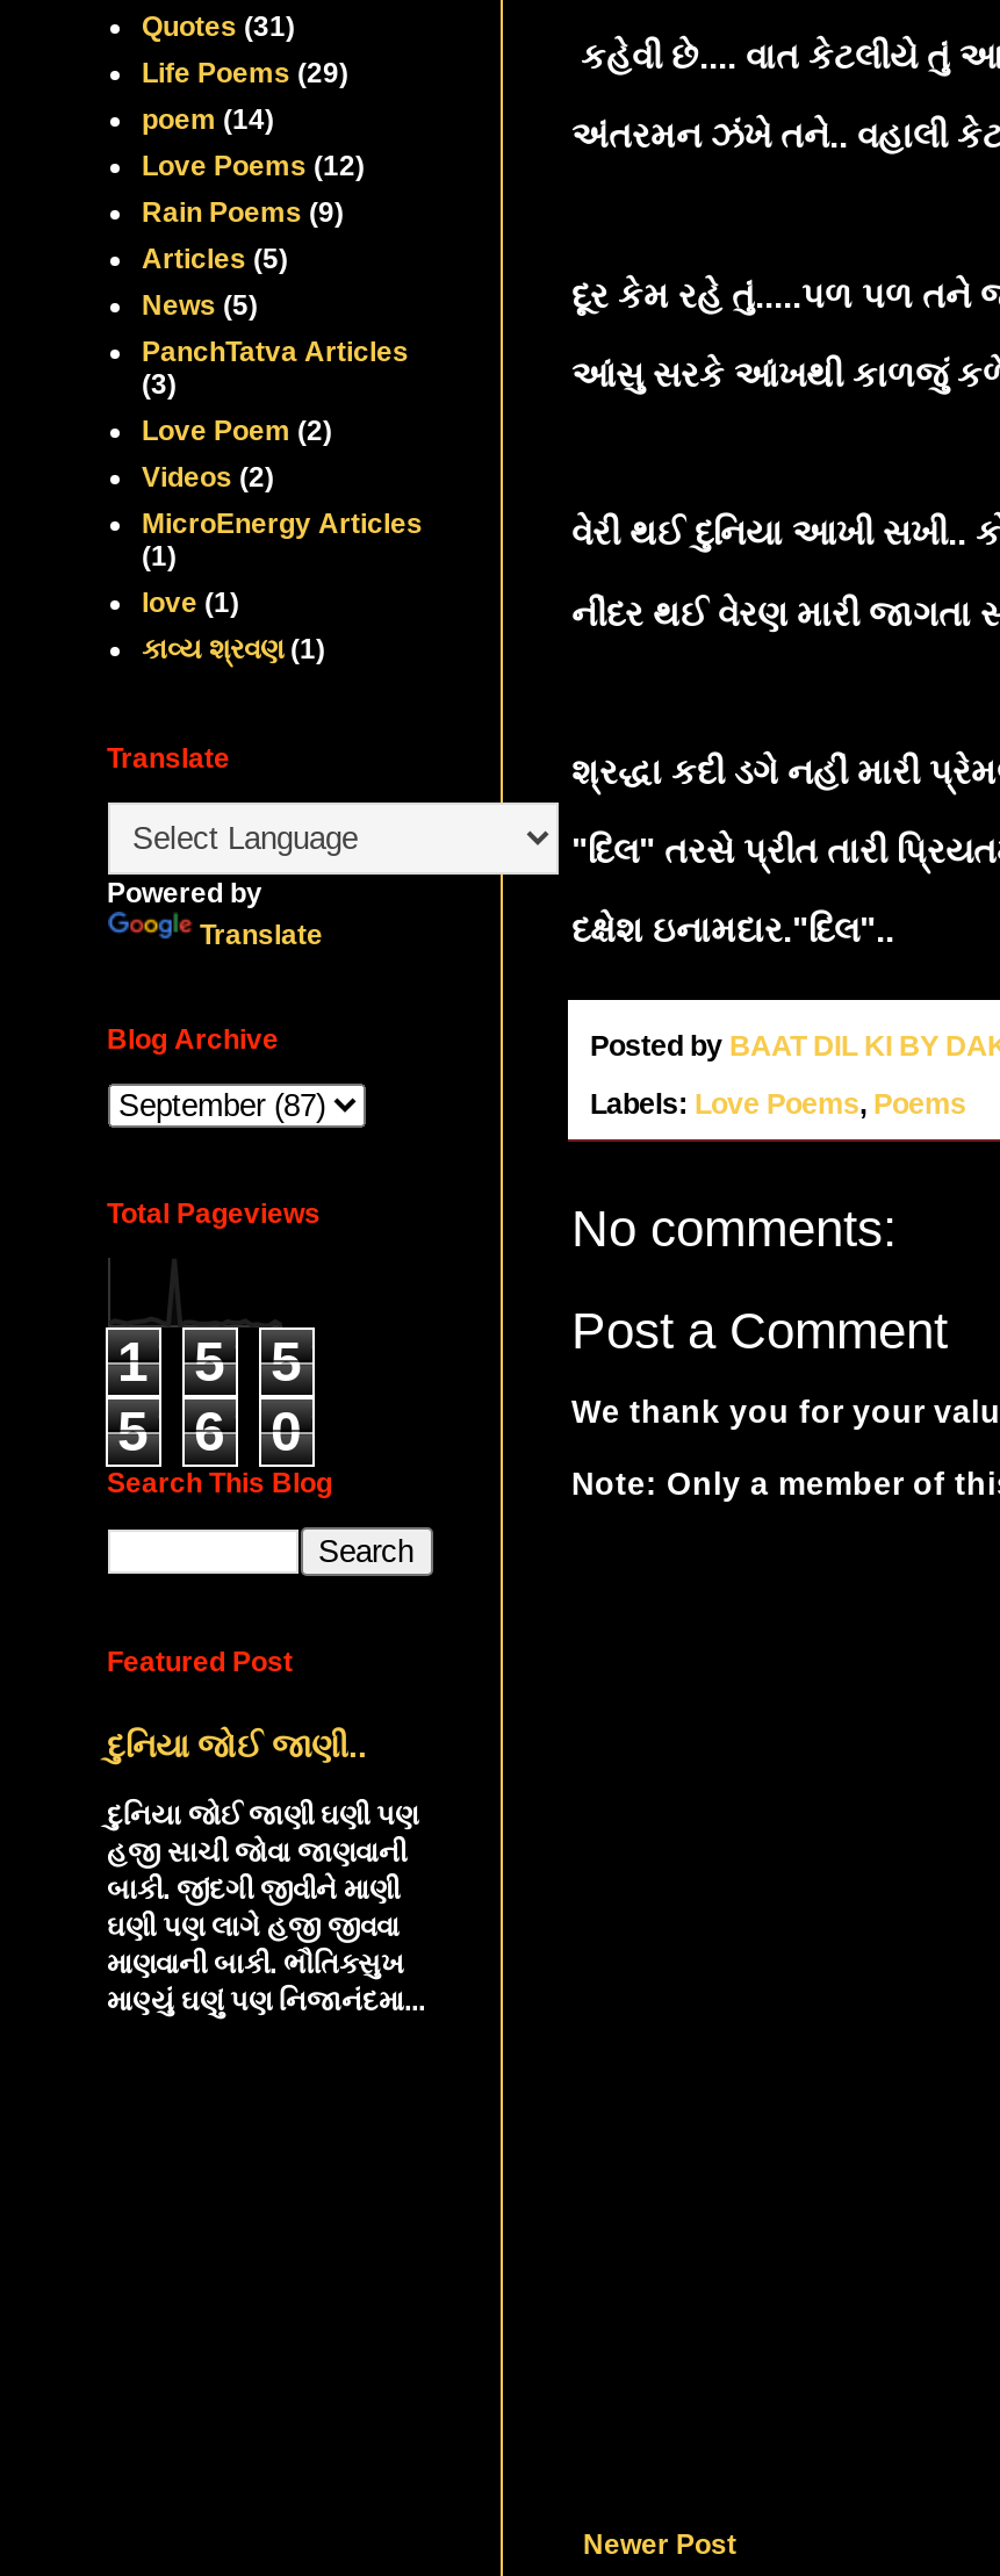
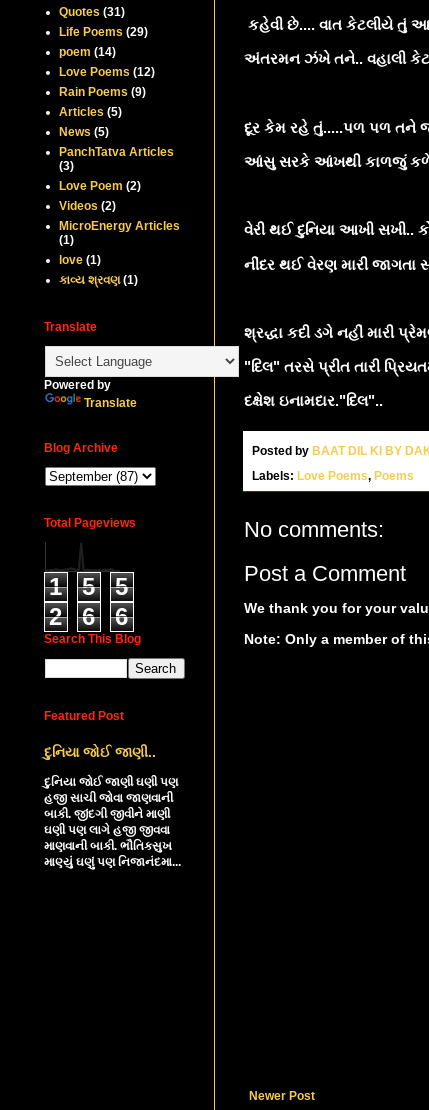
[117,1399,148,1461] 5 -> [49,603,62,630] 2
[271,1399,301,1461] 0 -> [115,603,128,630] 6

